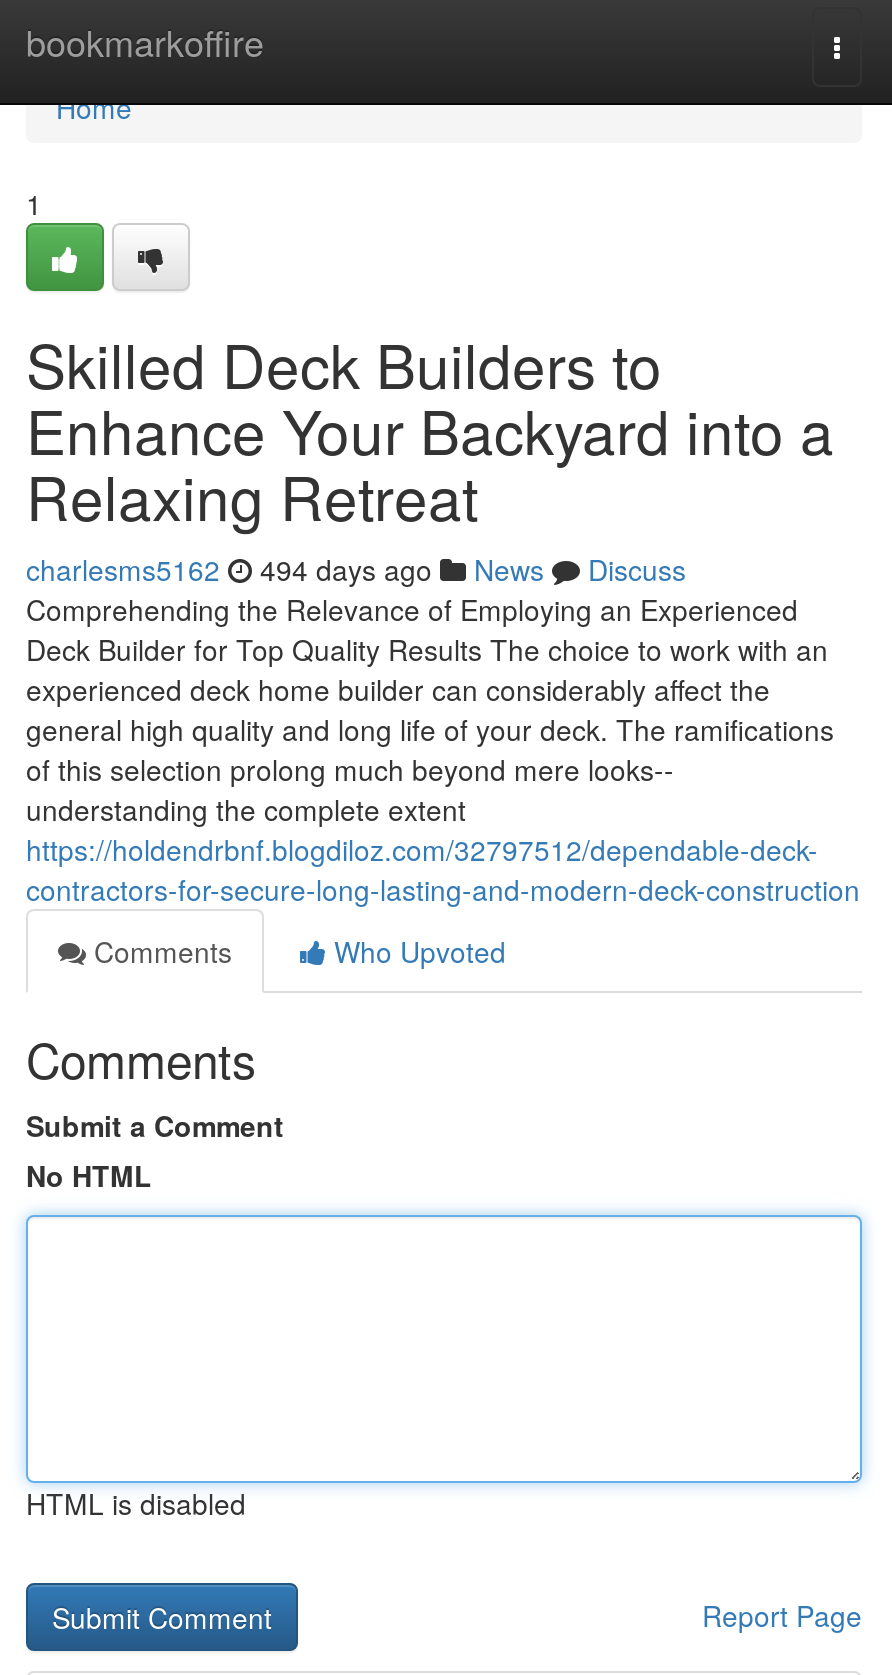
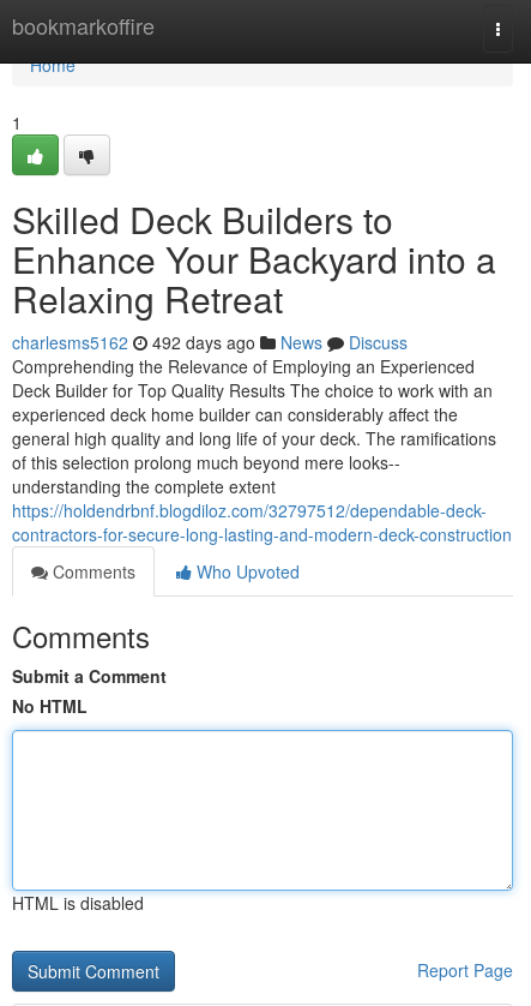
[26,549,686,589] charlesms5162 494 days ago News Discuss -> [12,330,408,354] charlesms5162 492 days ago News Discuss

